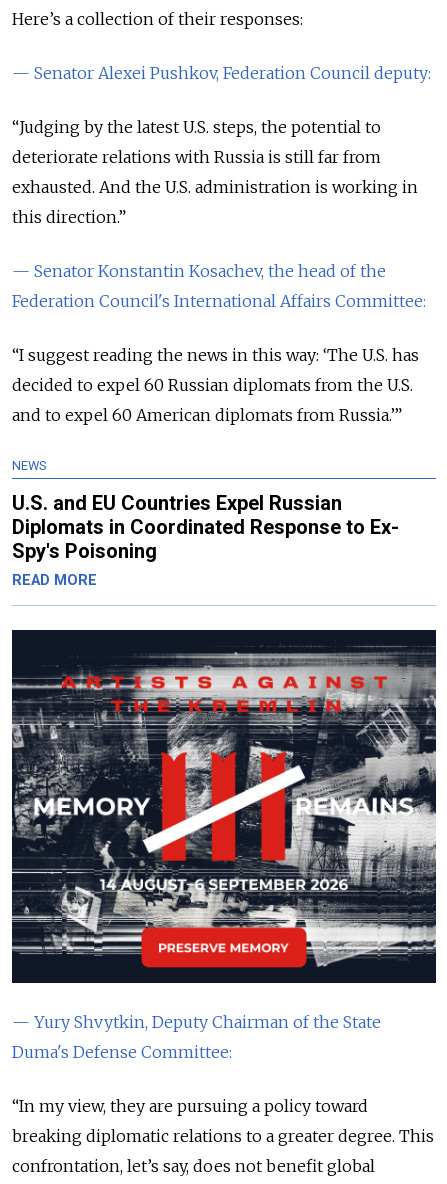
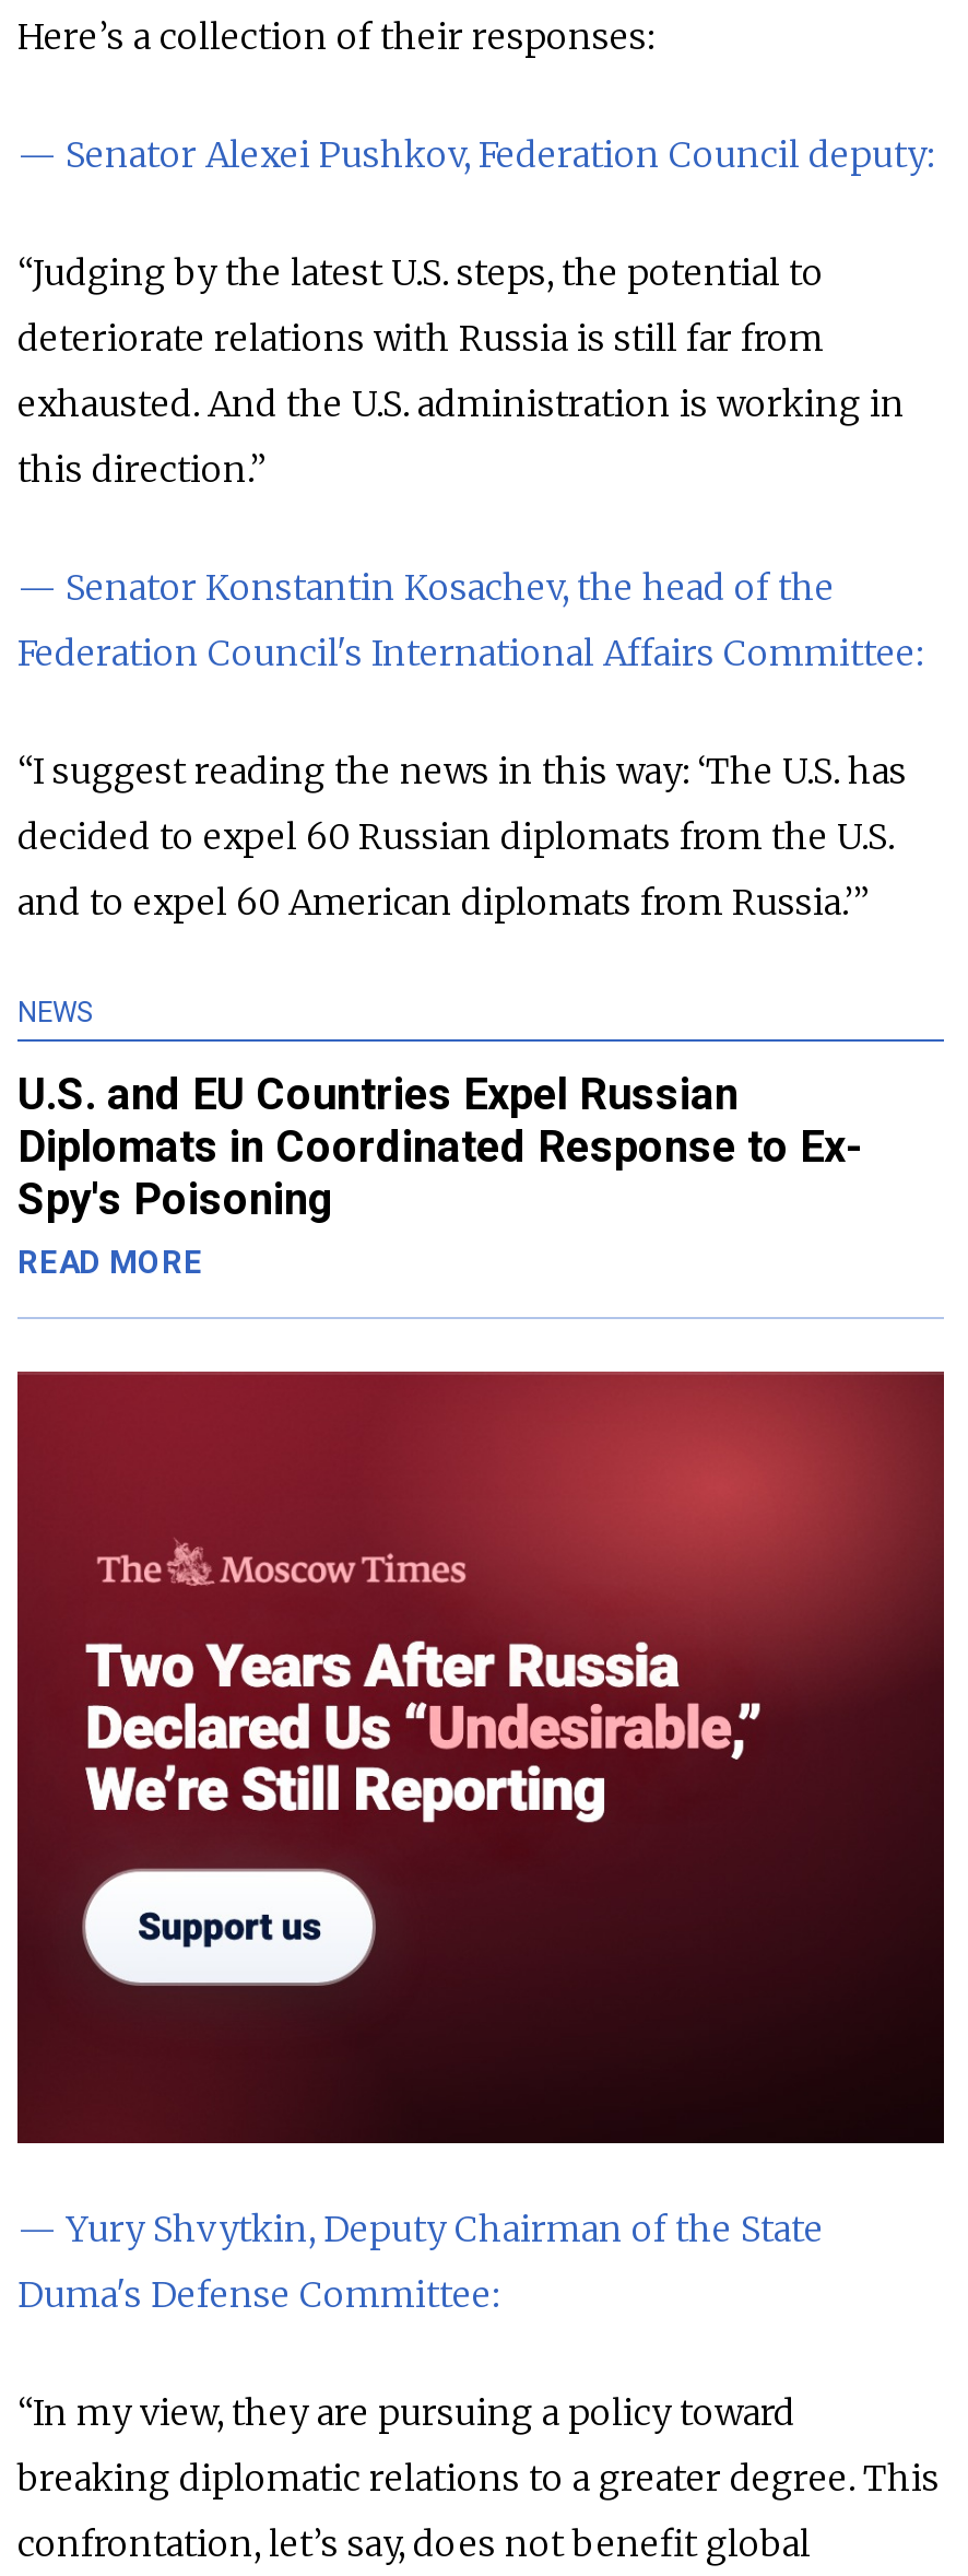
[11,629,437,983] [image] -> [15,1369,946,2143] [image]

